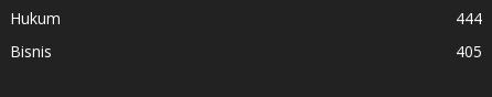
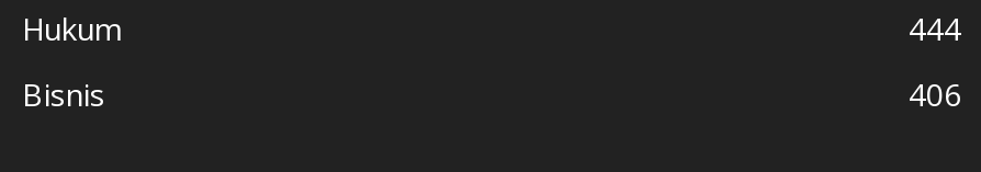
[456,41,482,62] 405 -> [909,74,961,116] 406

